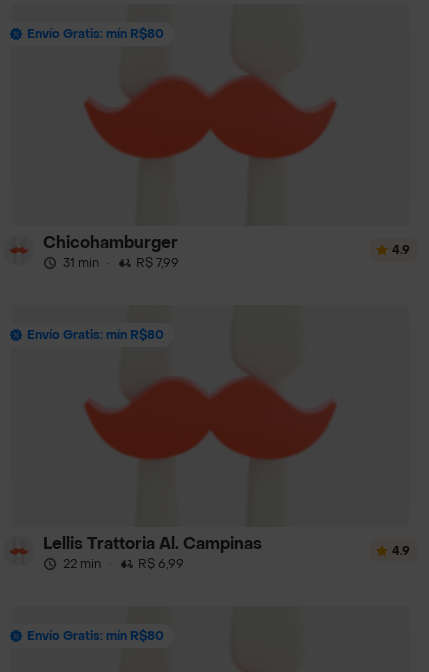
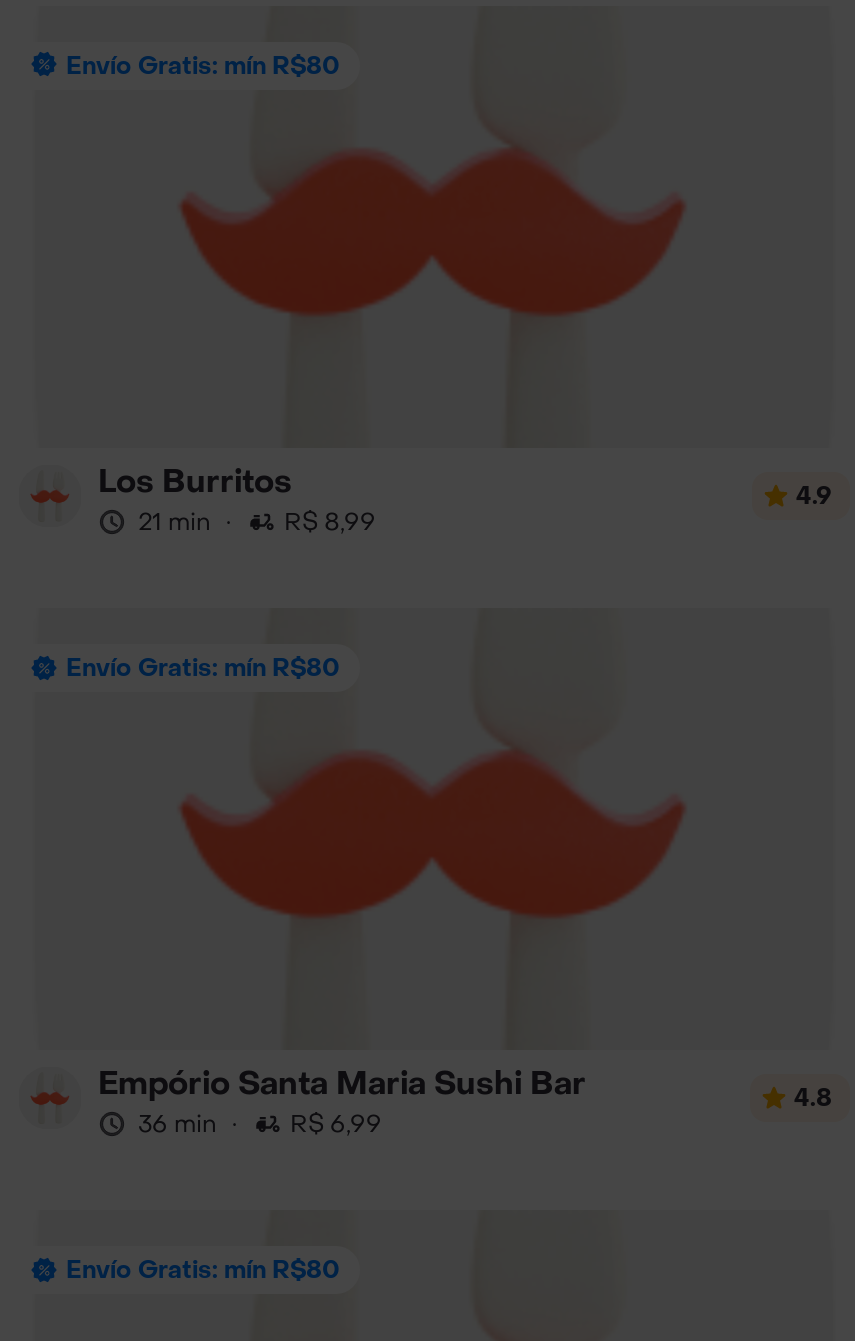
[43,232,179,271] Chicohamburger | 31 min · | R$ 7,99 -> [98,461,376,539] Los Burritos | 21 min · | R$ 8,99
[43,533,262,572] Lellis Trattoria Al. Campinas | 22 min · -> [98,1063,586,1141] Empório Santa Maria Sushi Bar | 36 min ·
[392,543,410,559] 4.9 -> [794,1083,832,1115] 4.8

